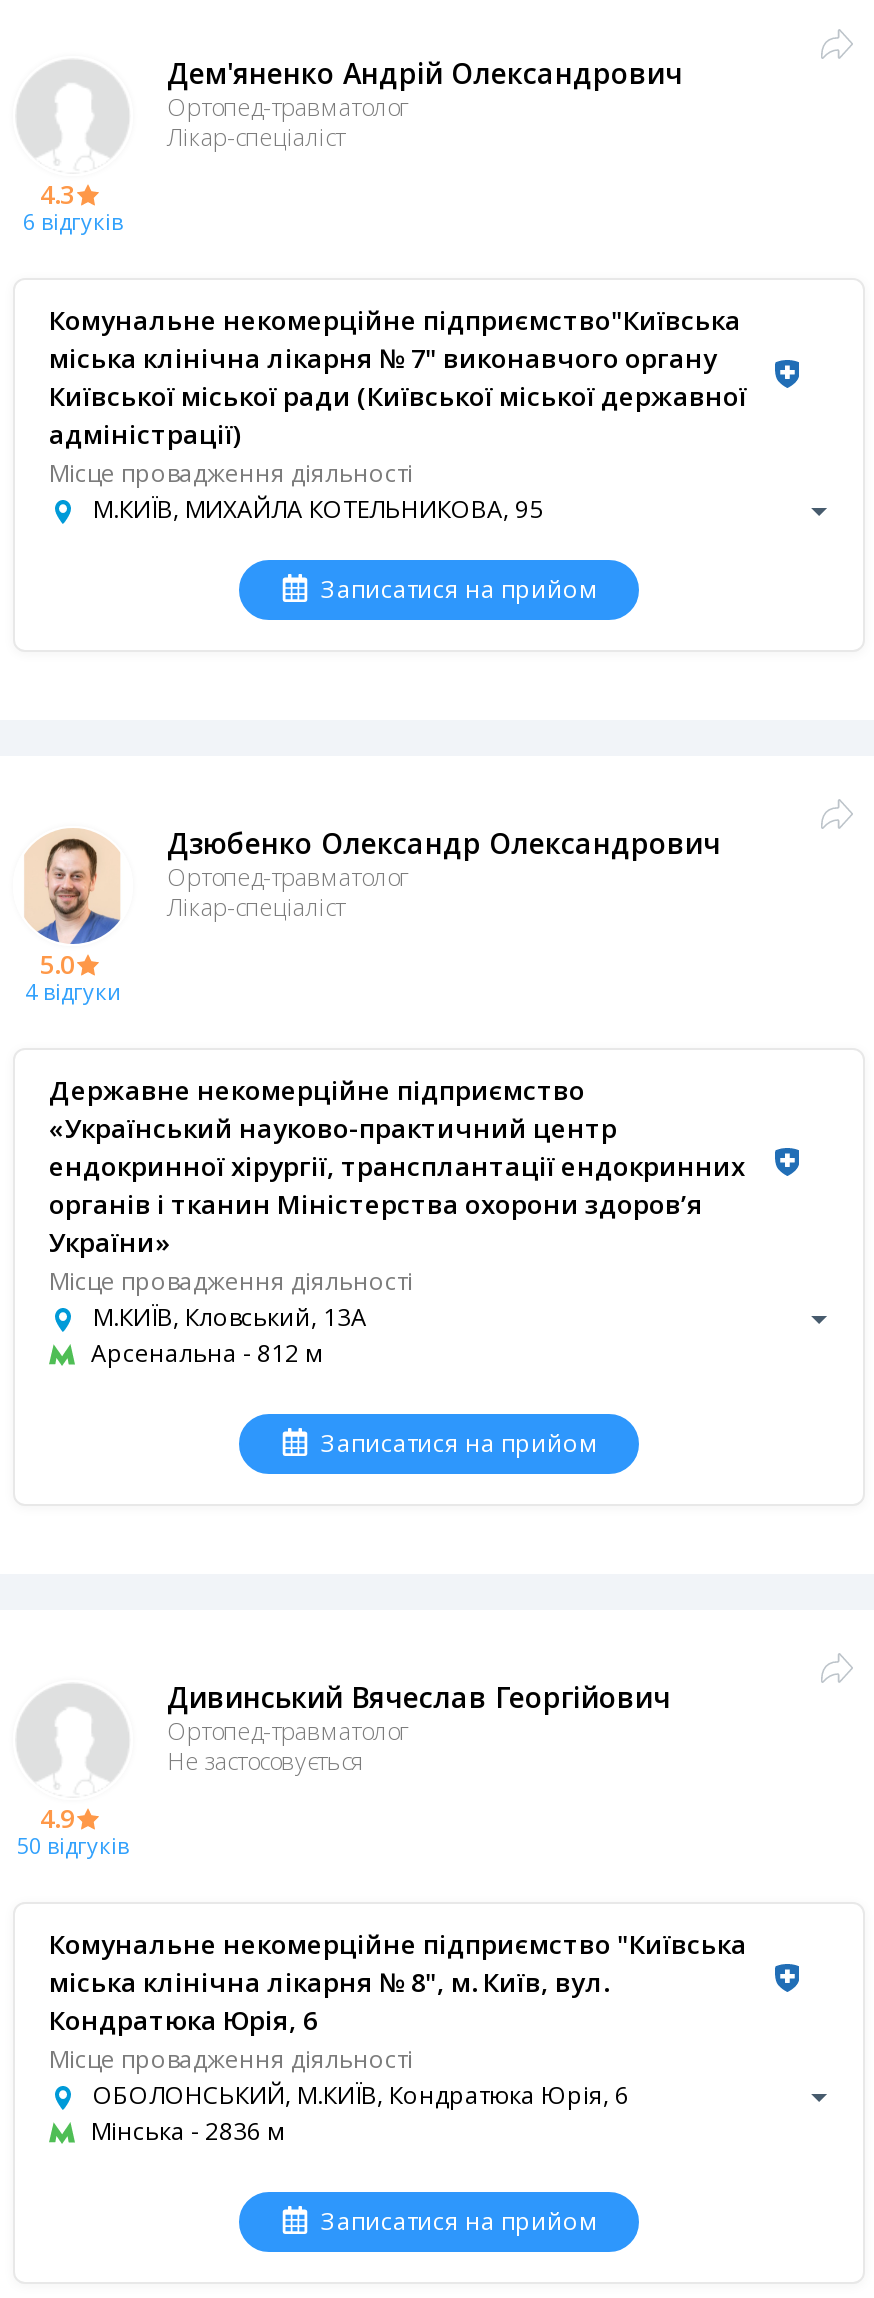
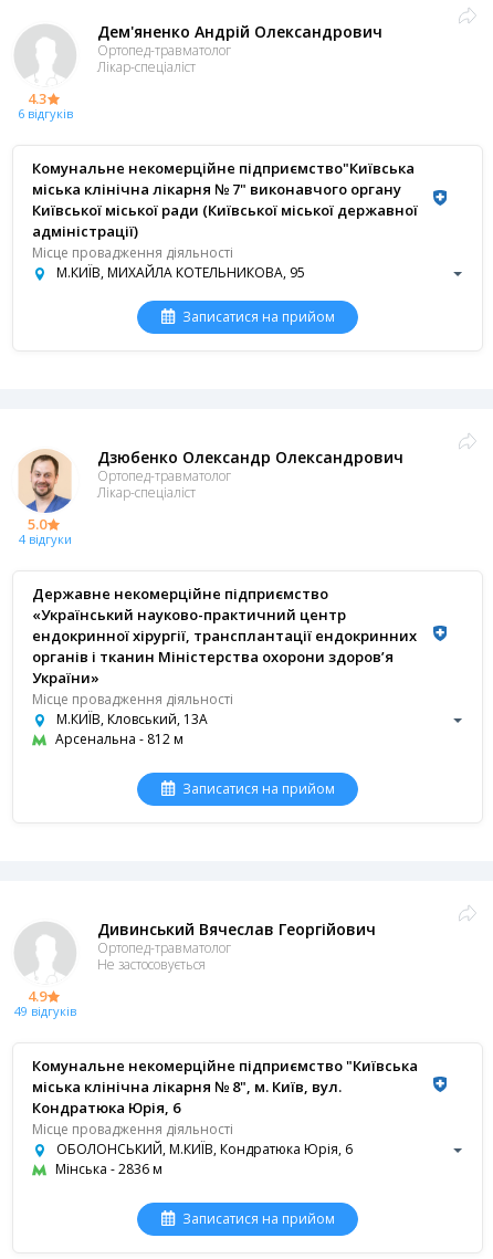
[17,1830,129,1860] 50 відгуків -> [14,1003,76,1019] 49 відгуків

